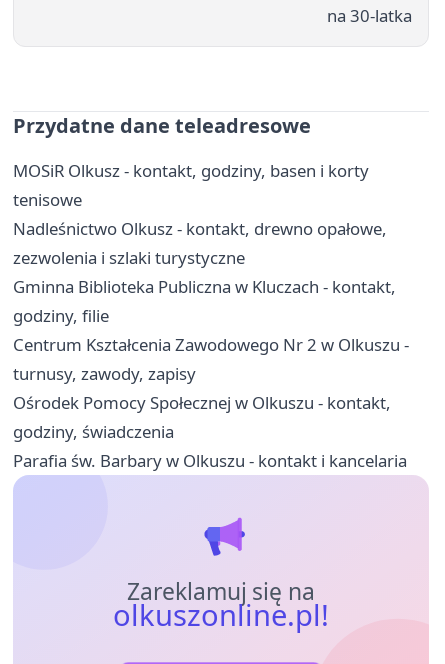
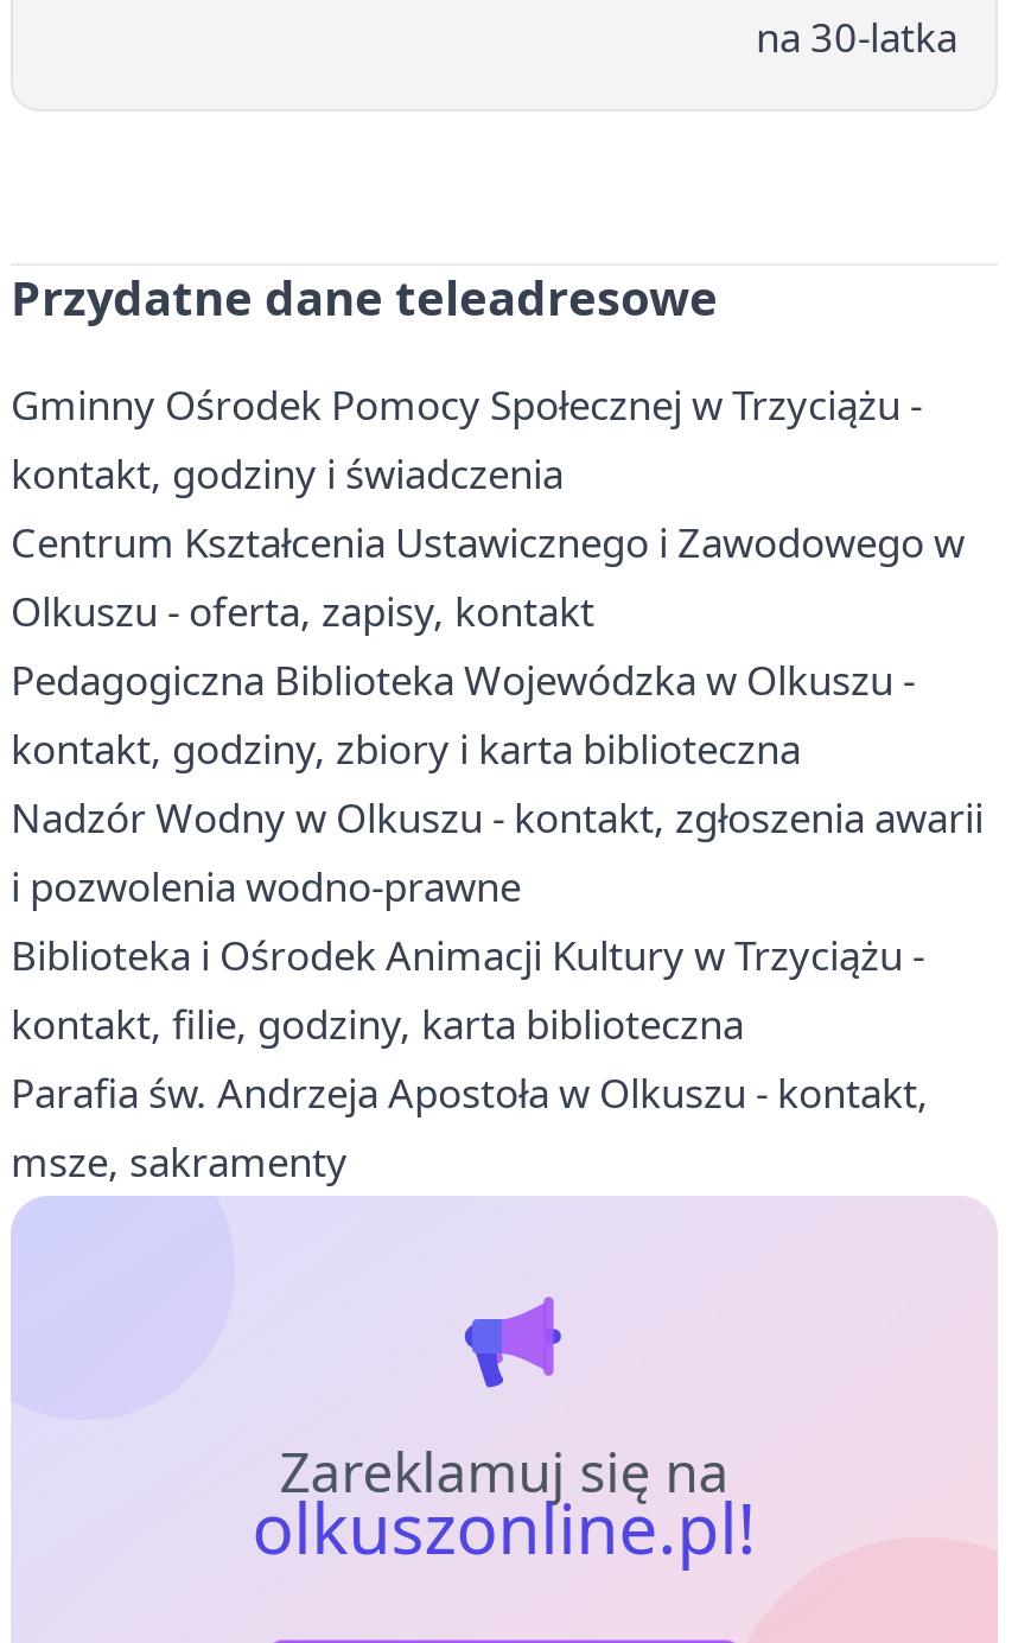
[13,159,409,472] MOSiR Olkusz - kontakt, godziny, basen i korty | tenisowe | Nadleśnictwo Olkusz - kontakt, drewno opałowe, | zezwolenia i szlaki turystyczne | Gminna Biblioteka Publiczna w Kluczach - kontakt, | godziny, filie | Centrum Kształcenia Zawodowego Nr 2 w Olkuszu - | turnusy, zawody, zapisy | Ośrodek Pomocy Społecznej w Olkuszu - kontakt, | godziny, świadczenia | Parafia św. Barbary w Olkuszu - kontakt i kancelaria -> [11,376,984,1188] Gminny Ośrodek Pomocy Społecznej w Trzyciążu - | kontakt, godziny i świadczenia | Centrum Kształcenia Ustawicznego i Zawodowego w | Olkuszu - oferta, zapisy, kontakt | Pedagogiczna Biblioteka Wojewódzka w Olkuszu - | kontakt, godziny, zbiory i karta biblioteczna | Nadzór Wodny w Olkuszu - kontakt, zgłoszenia awarii | i pozwolenia wodno-prawne | Biblioteka i Ośrodek Animacji Kultury w Trzyciążu - | kontakt, filie, godziny, karta biblioteczna | Parafia św. Andrzeja Apostoła w Olkuszu - kontakt, | msze, sakramenty

